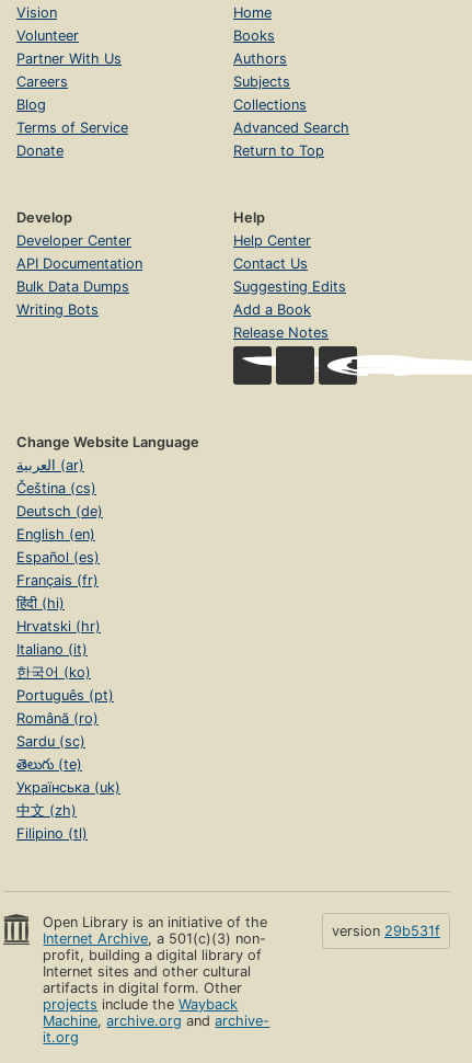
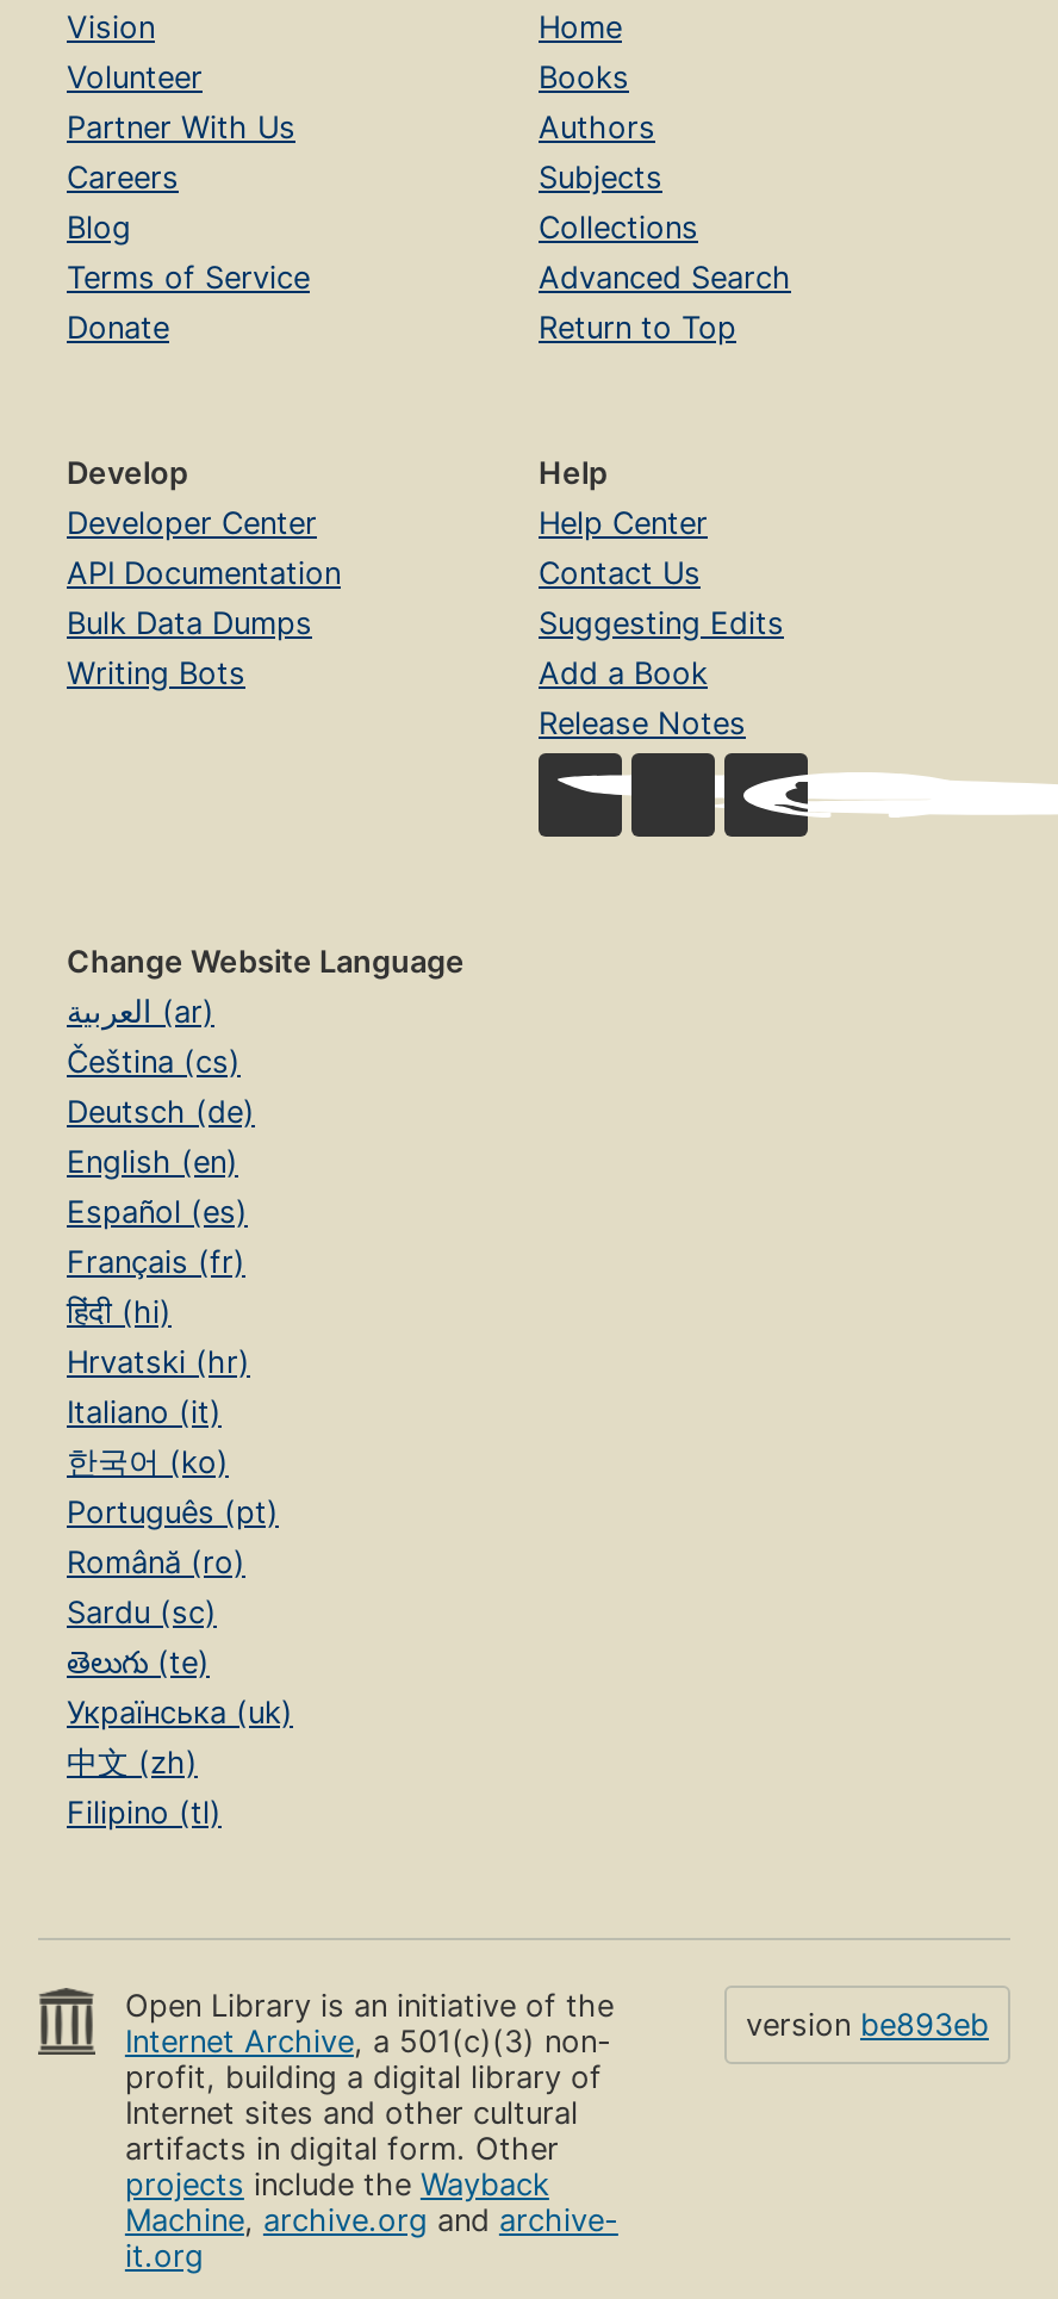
[332,923,440,940] version 29b531f -> [746,2008,989,2044] version be893eb

